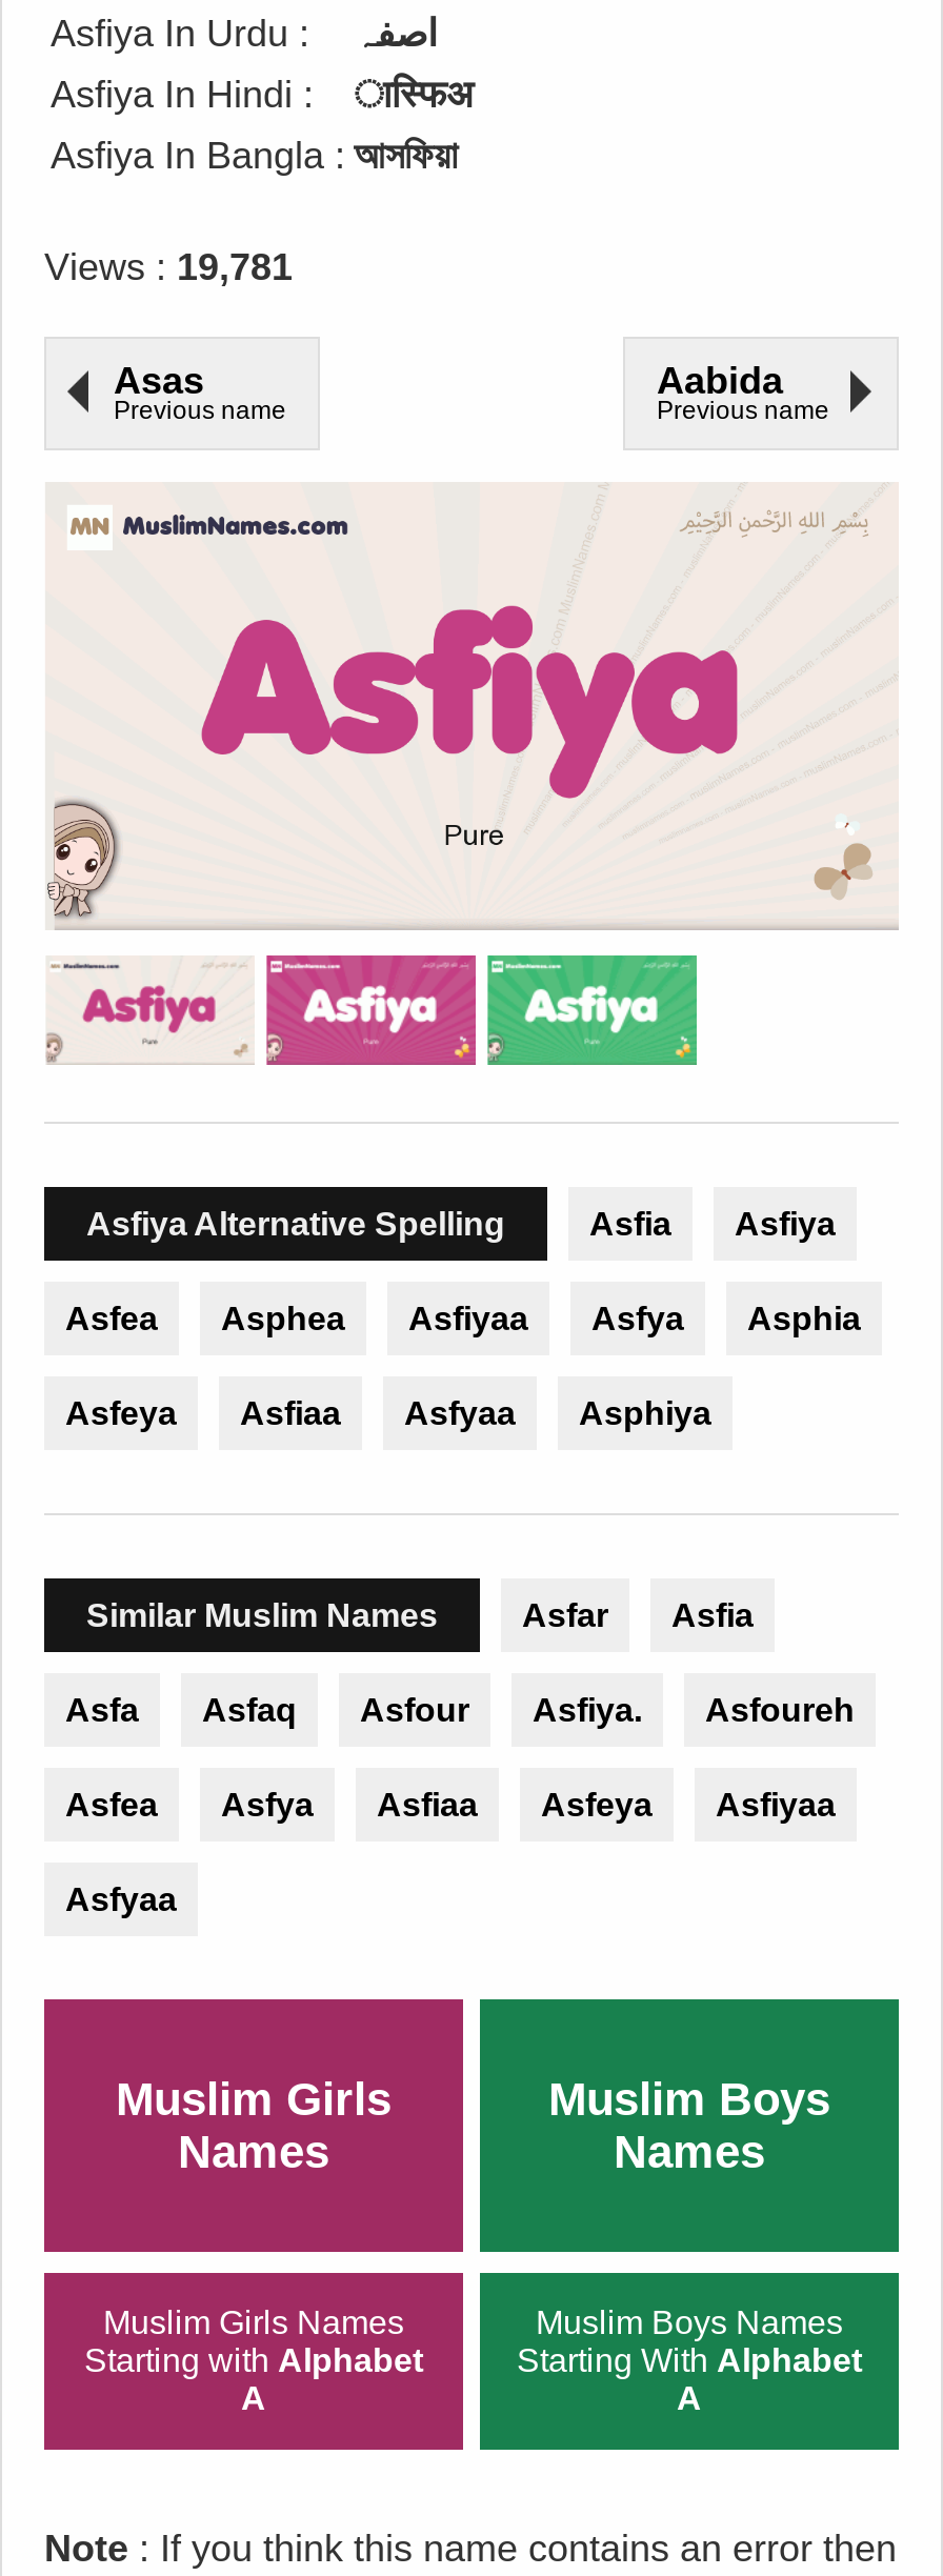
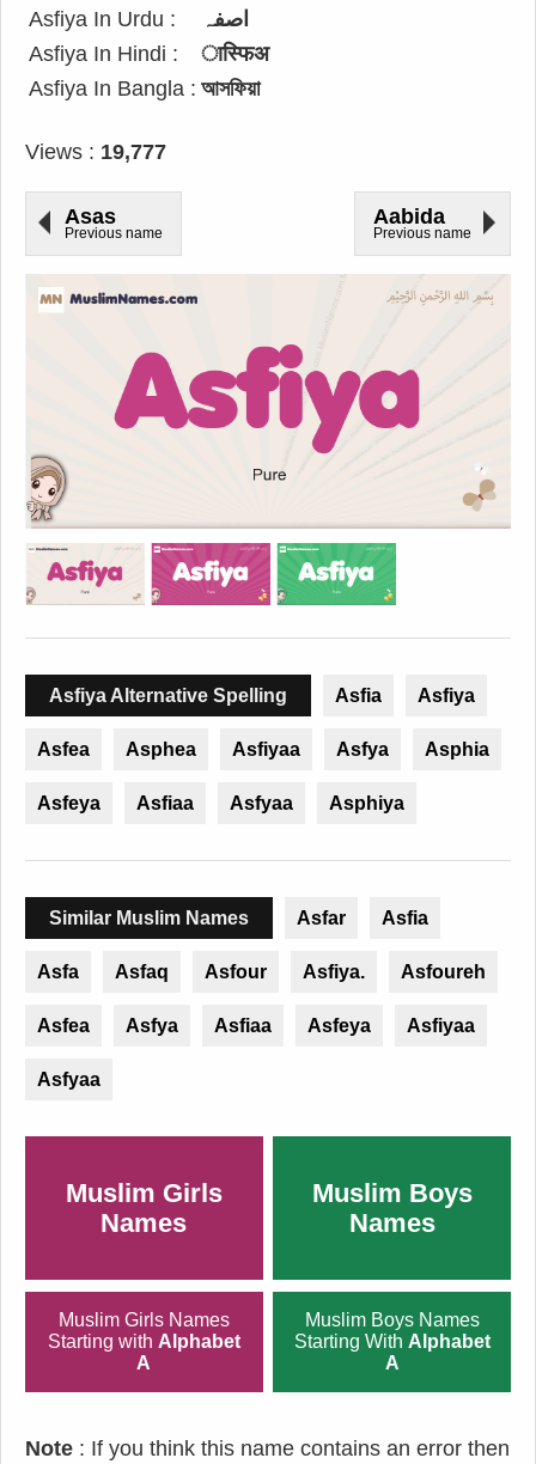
[44,246,293,288] Views : 19,781 -> [25,140,166,164] Views : 19,777

